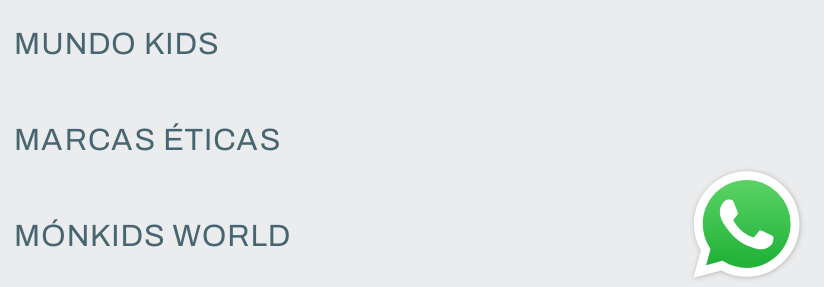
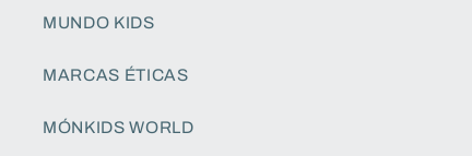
[702,179,792,269] [image] -> none

